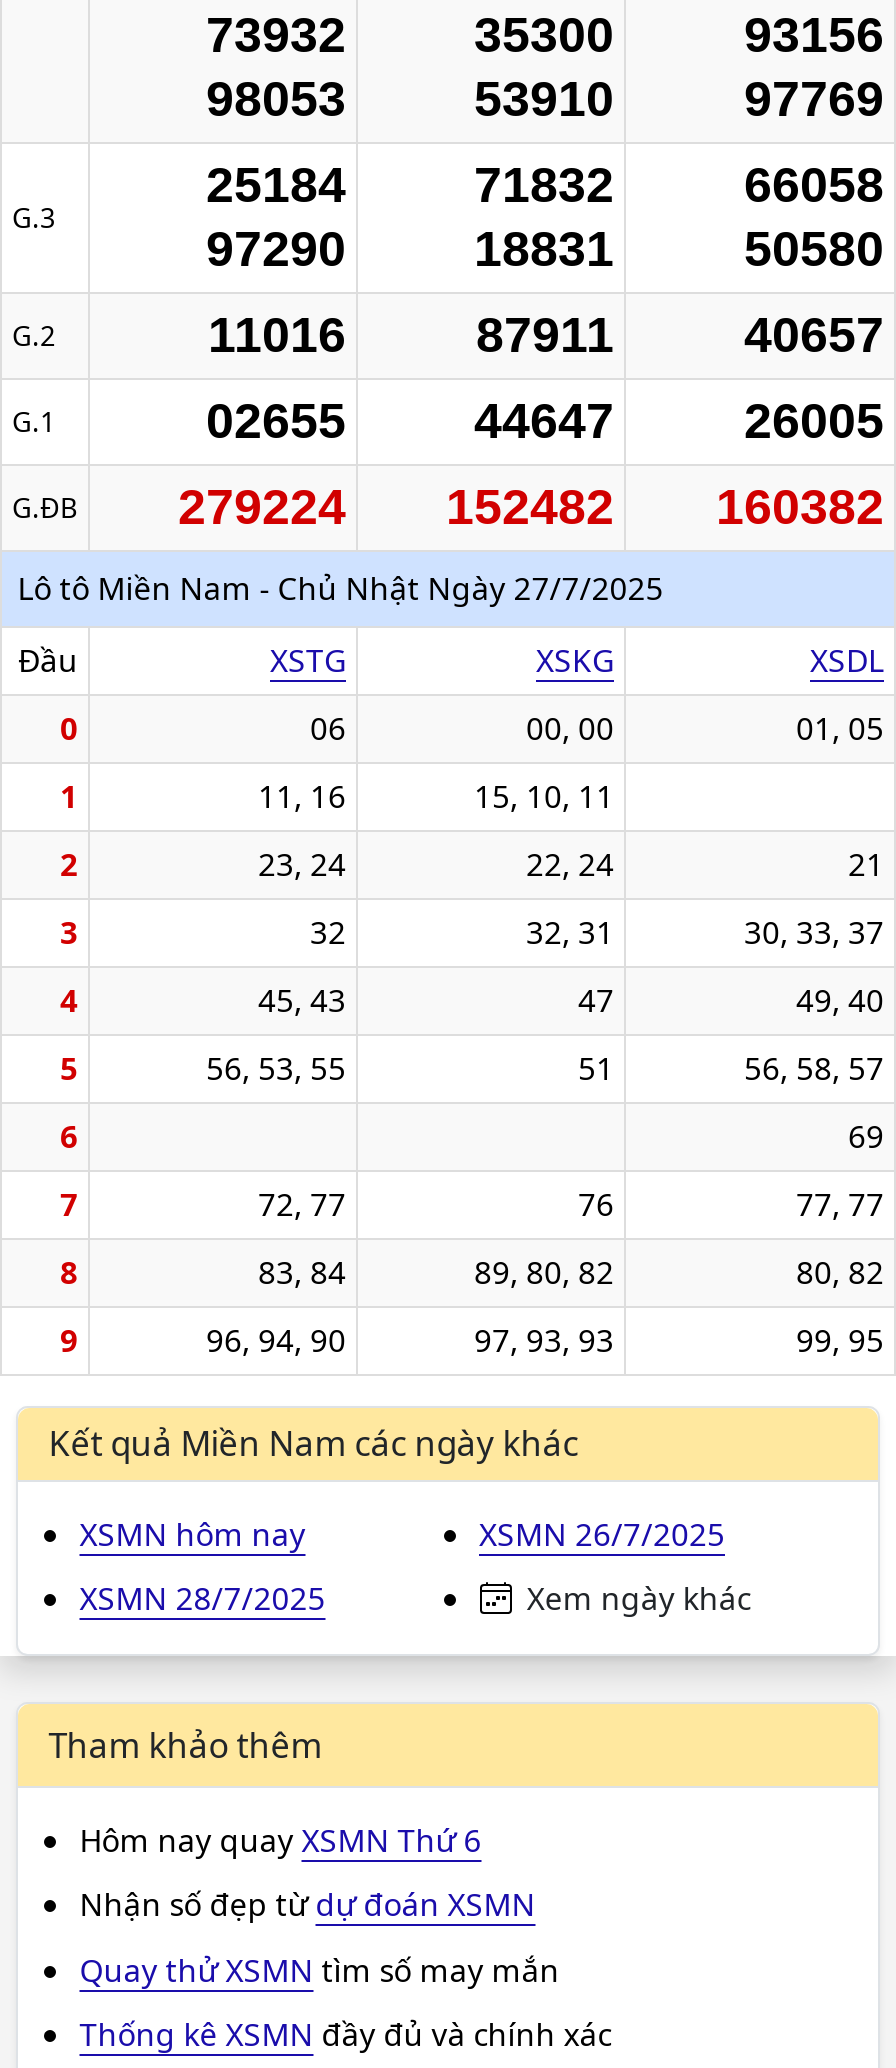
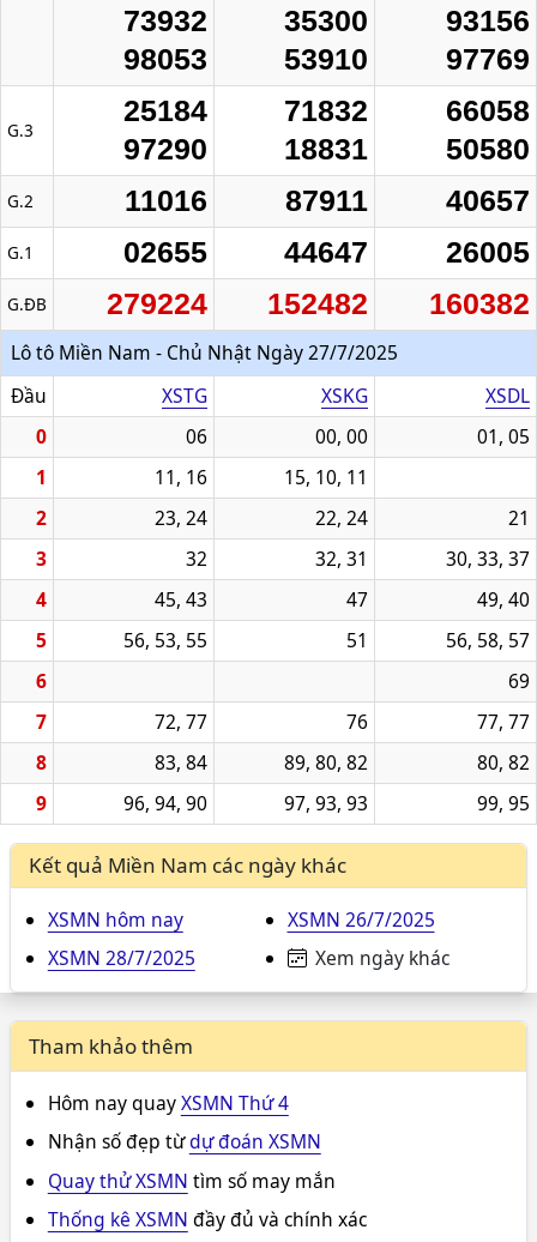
[80,1818,482,1862] Hôm nay quay XSMN Thứ 6 -> [48,1090,289,1116] Hôm nay quay XSMN Thứ 4

